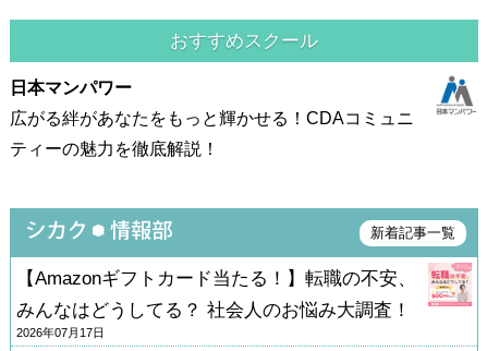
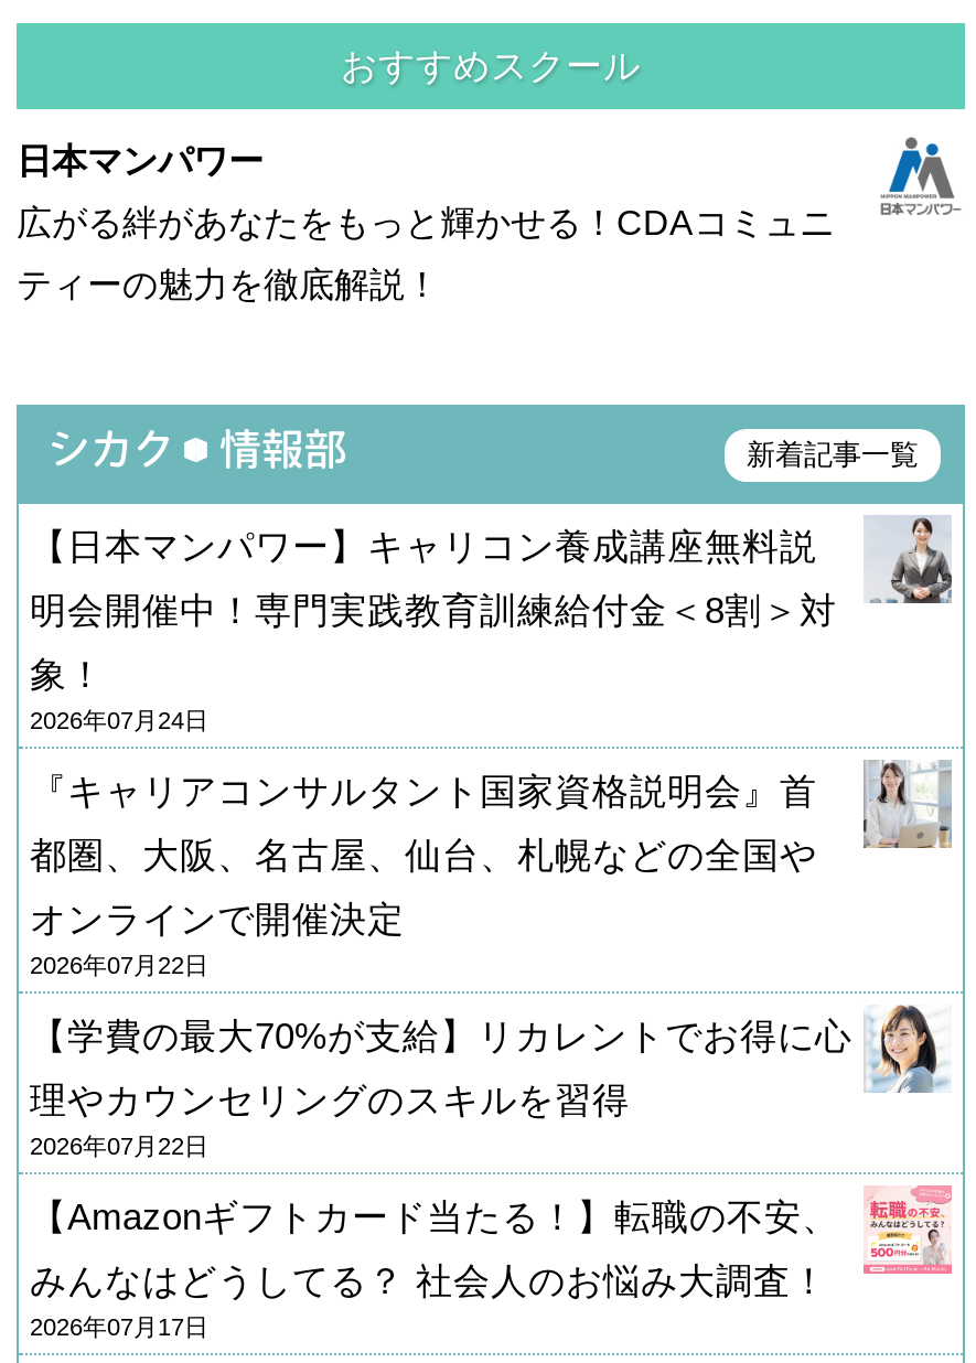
none -> [30,515,954,1160] [image] | 【日本マンパワー】キャリコン養成講座無料説 | 明会開催中！専門実践教育訓練給付金＜8割＞対 | 象！ | 2026年07月24日 | 『キャリアコンサルタント国家資格説明会』首 | 都圏、大阪、名古屋、仙台、札幌などの全国や | オンラインで開催決定 | 2026年07月22日 | 【学費の最大70%が支給】リカレントでお得に心 | 理やカウンセリングのスキルを習得 | 2026年07月22日

